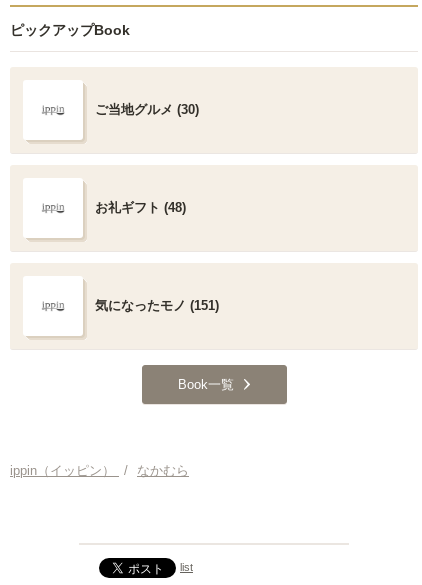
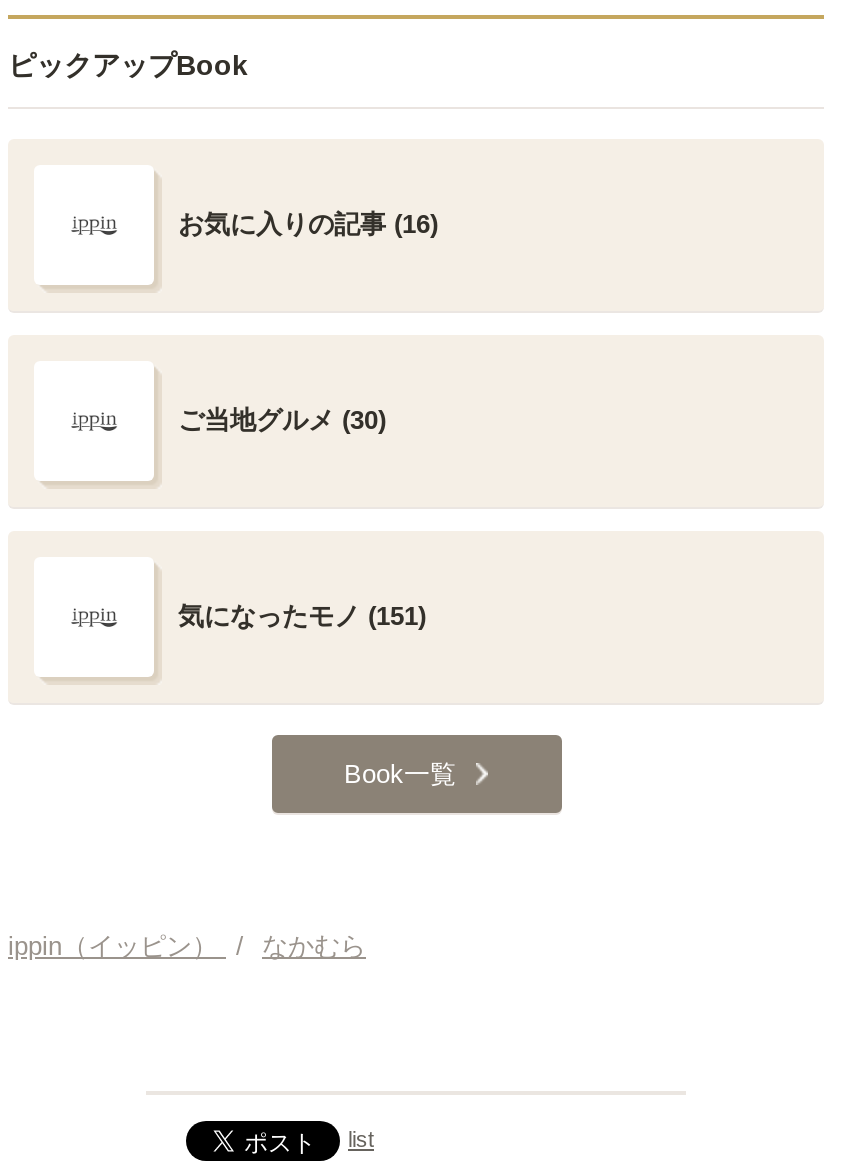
none -> [178,209,438,239] お気に入りの記事 (16)
moved [95,102,199,117] -> [178,405,386,435]: ご当地グルメ (30)
[95,200,186,215] お礼ギフト (48) -> none

